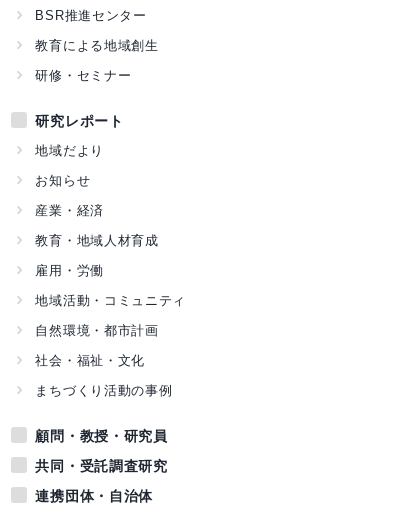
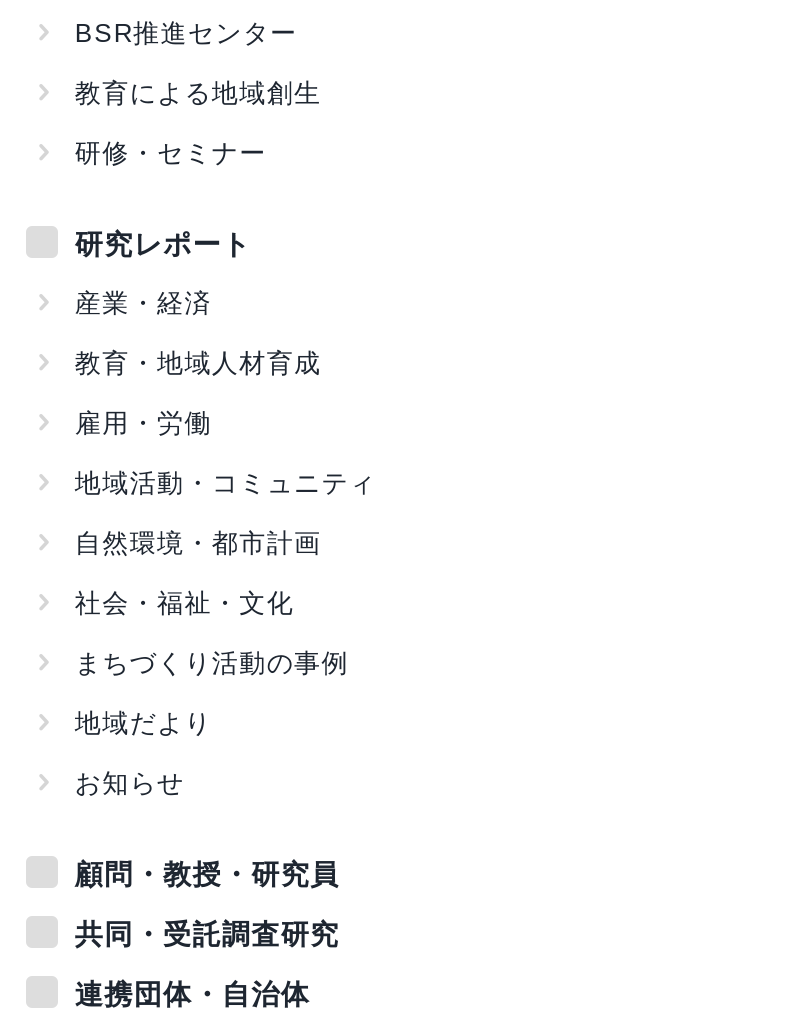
moved [35,143,104,188] -> [75,709,212,799]: 地域だより | お知らせ
moved [35,203,186,398] -> [75,289,376,679]: 産業・経済 | 教育・地域人材育成 | 雇用・労働 | 地域活動・コミュニティ | 自然環境・都市計画 | 社会・福祉・文化 | まちづくり活動の事例

